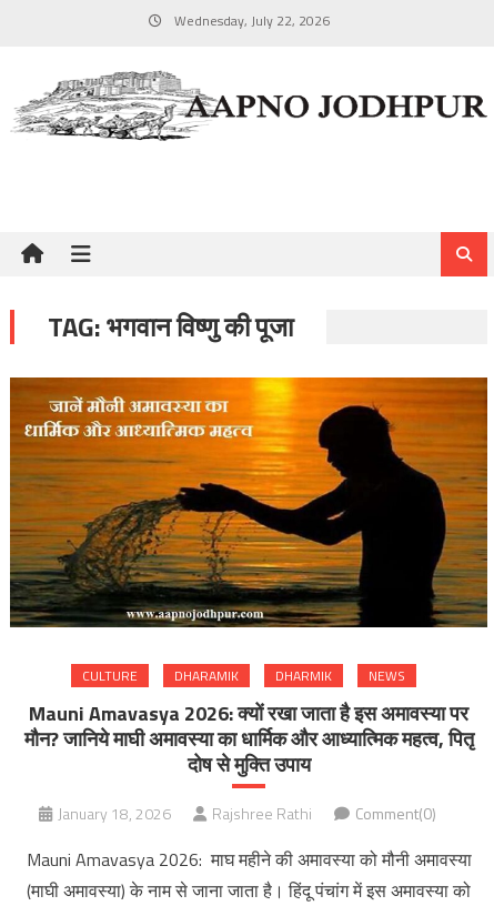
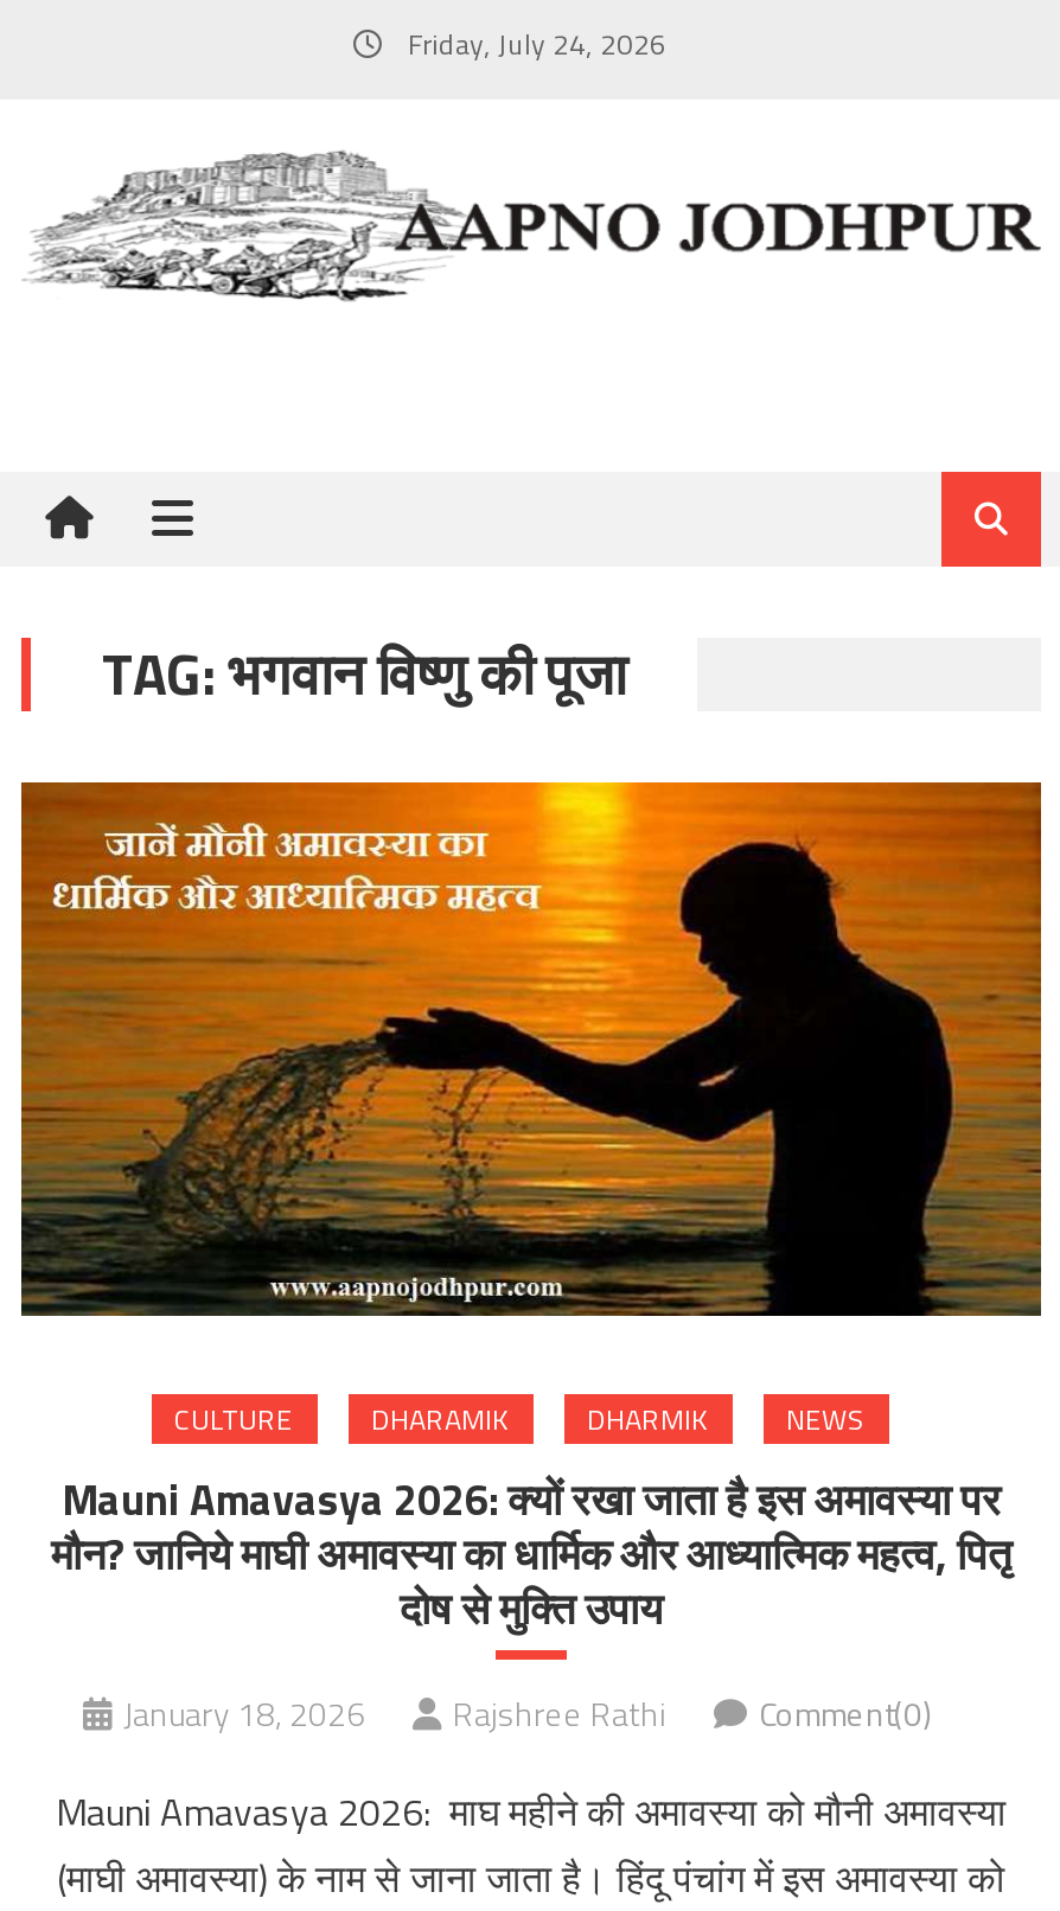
[170,10,329,31] Wednesday, July 22, 2026 -> [401,21,666,66] Friday, July 24, 2026

